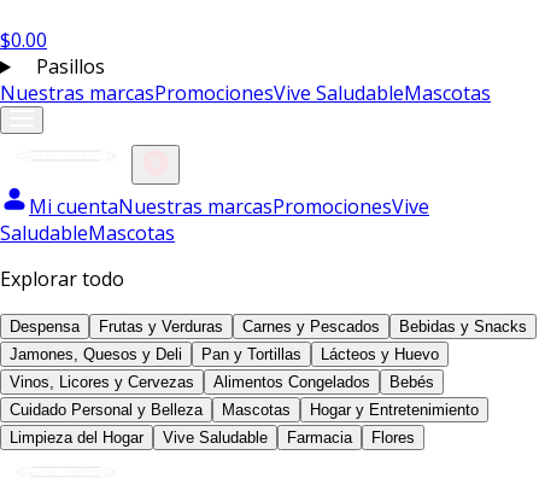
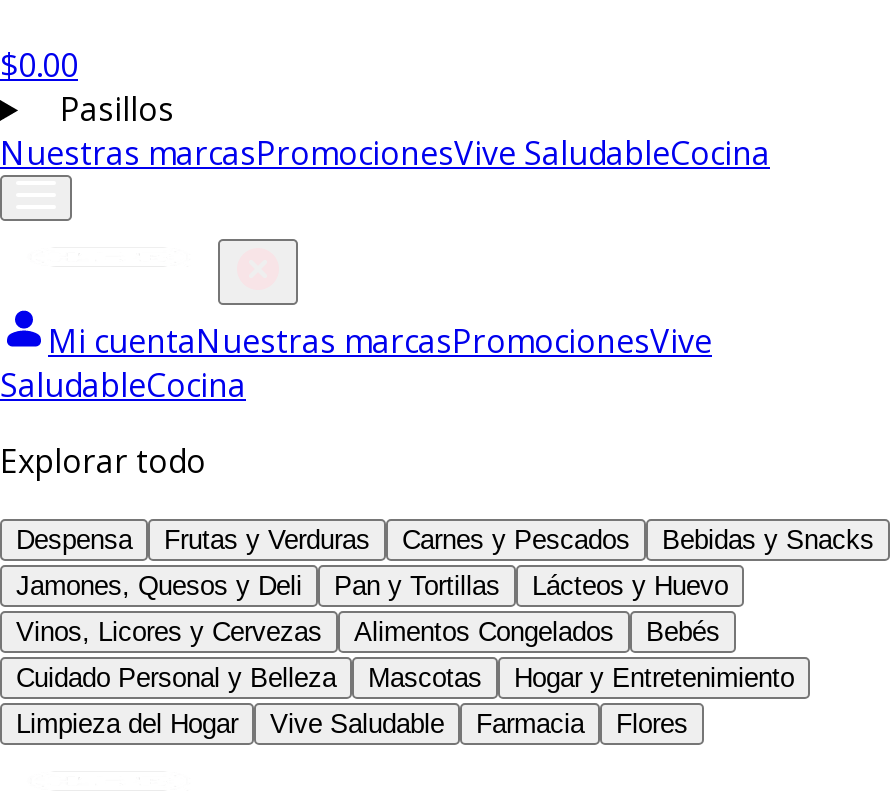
[0,80,491,106] Nuestras marcasPromocionesVive SaludableMascotas -> [0,131,770,175] Nuestras marcasPromocionesVive SaludableCocina
[0,220,175,246] SaludableMascotas -> [0,363,246,407] SaludableCocina

